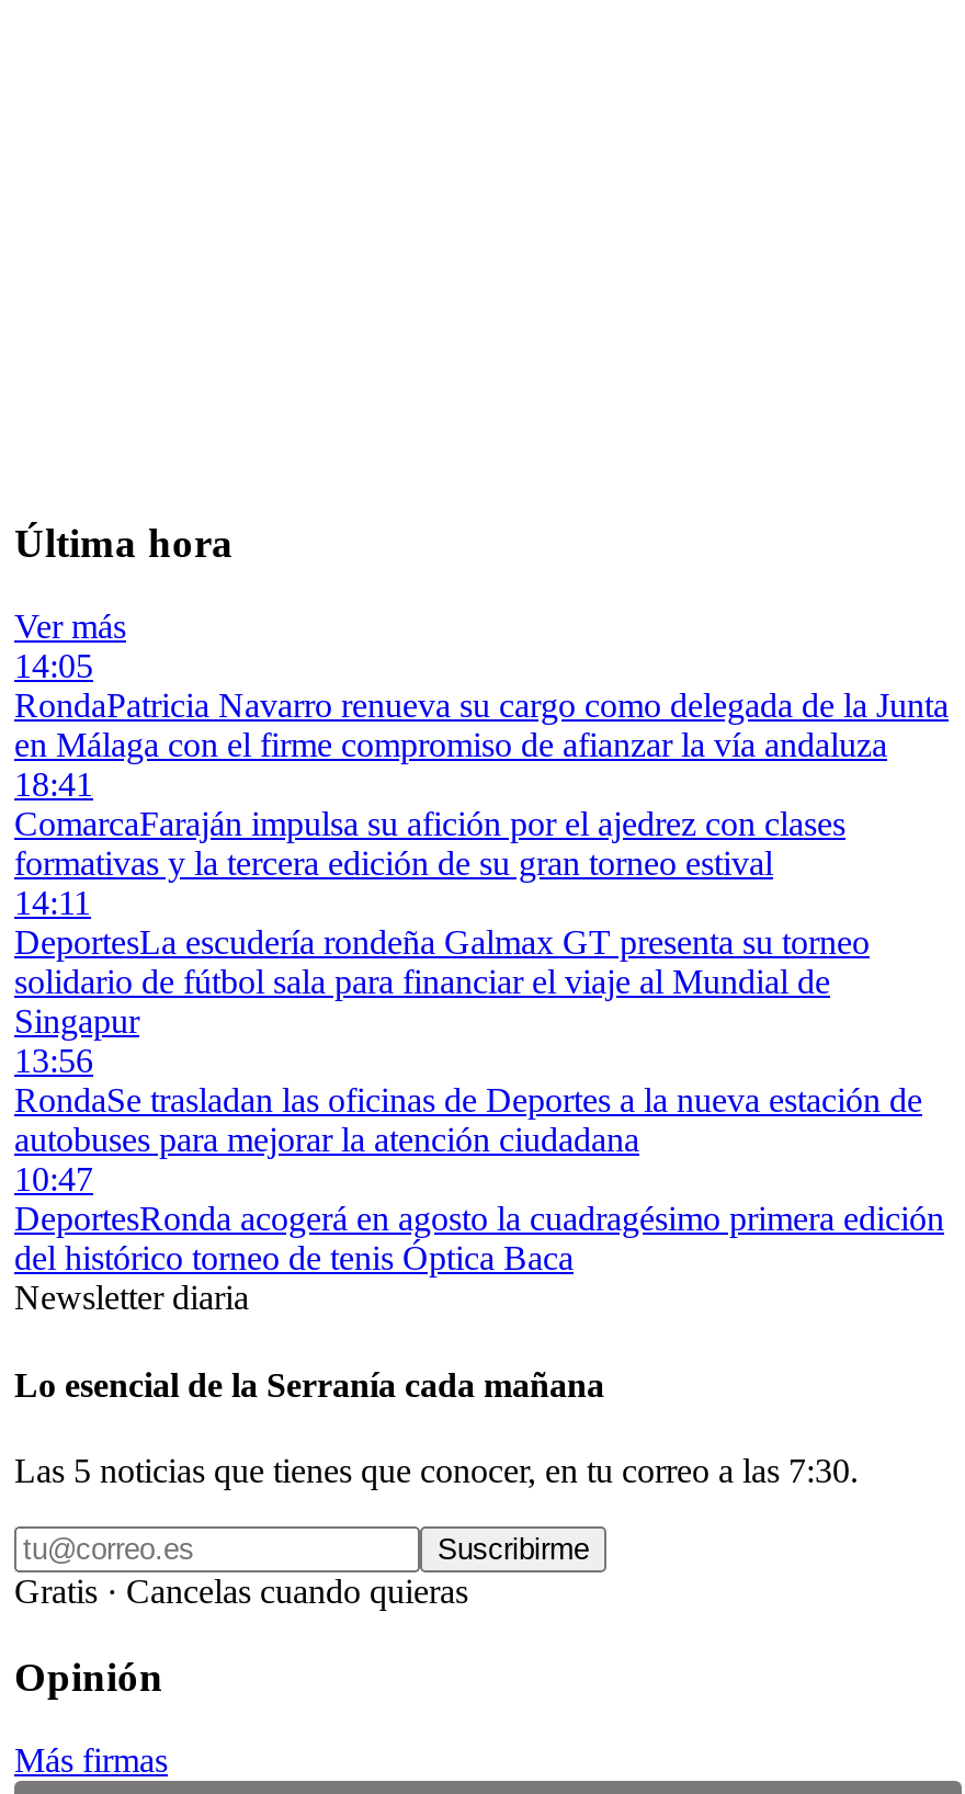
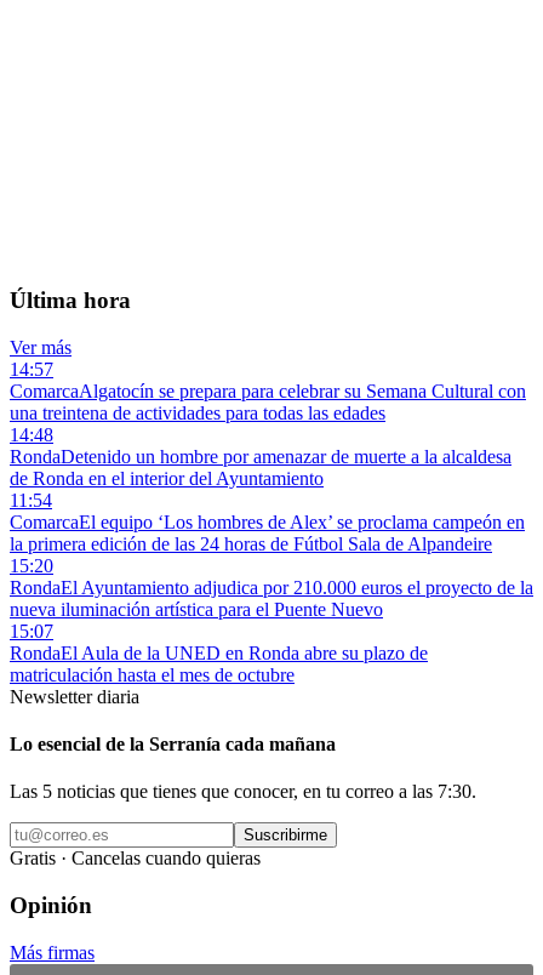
[14,648,949,1278] 14:05 | RondaPatricia Navarro renueva su cargo como delegada de la Junta | en Málaga con el firme compromiso de afianzar la vía andaluza | 18:41 | ComarcaFaraján impulsa su afición por el ajedrez con clases | formativas y la tercera edición de su gran torneo estival | 14:11 | DeportesLa escudería rondeña Galmax GT presenta su torneo | solidario de fútbol sala para financiar el viaje al Mundial de | Singapur | 13:56 | RondaSe trasladan las oficinas de Deportes a la nueva estación de | autobuses para mejorar la atención ciudadana | 10:47 | DeportesRonda acogerá en agosto la cuadragésimo primera edición | del histórico torneo de tenis Óptica Baca -> [10,359,533,685] 14:57 | ComarcaAlgatocín se prepara para celebrar su Semana Cultural con | una treintena de actividades para todas las edades | 14:48 | RondaDetenido un hombre por amenazar de muerte a la alcaldesa | de Ronda en el interior del Ayuntamiento | 11:54 | ComarcaEl equipo ‘Los hombres de Alex’ se proclama campeón en | la primera edición de las 24 horas de Fútbol Sala de Alpandeire | 15:20 | RondaEl Ayuntamiento adjudica por 210.000 euros el proyecto de la | nueva iluminación artística para el Puente Nuevo | 15:07 | RondaEl Aula de la UNED en Ronda abre su plazo de | matriculación hasta el mes de octubre

